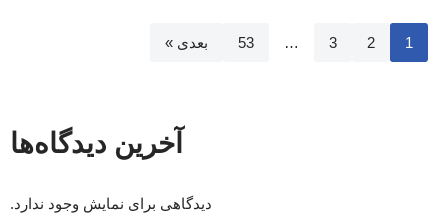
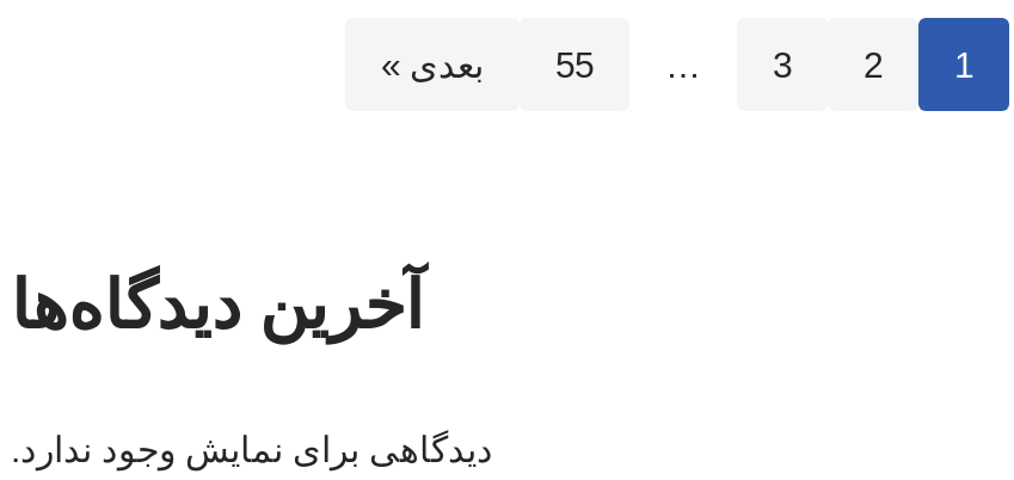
[238,34,254,51] 53 -> [555,45,594,85] 55

